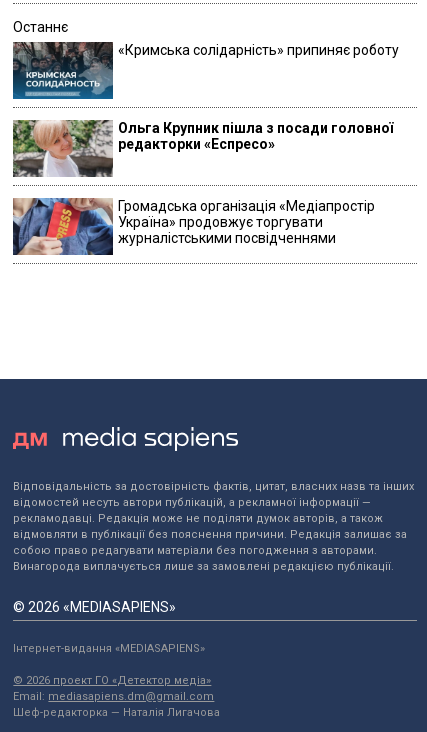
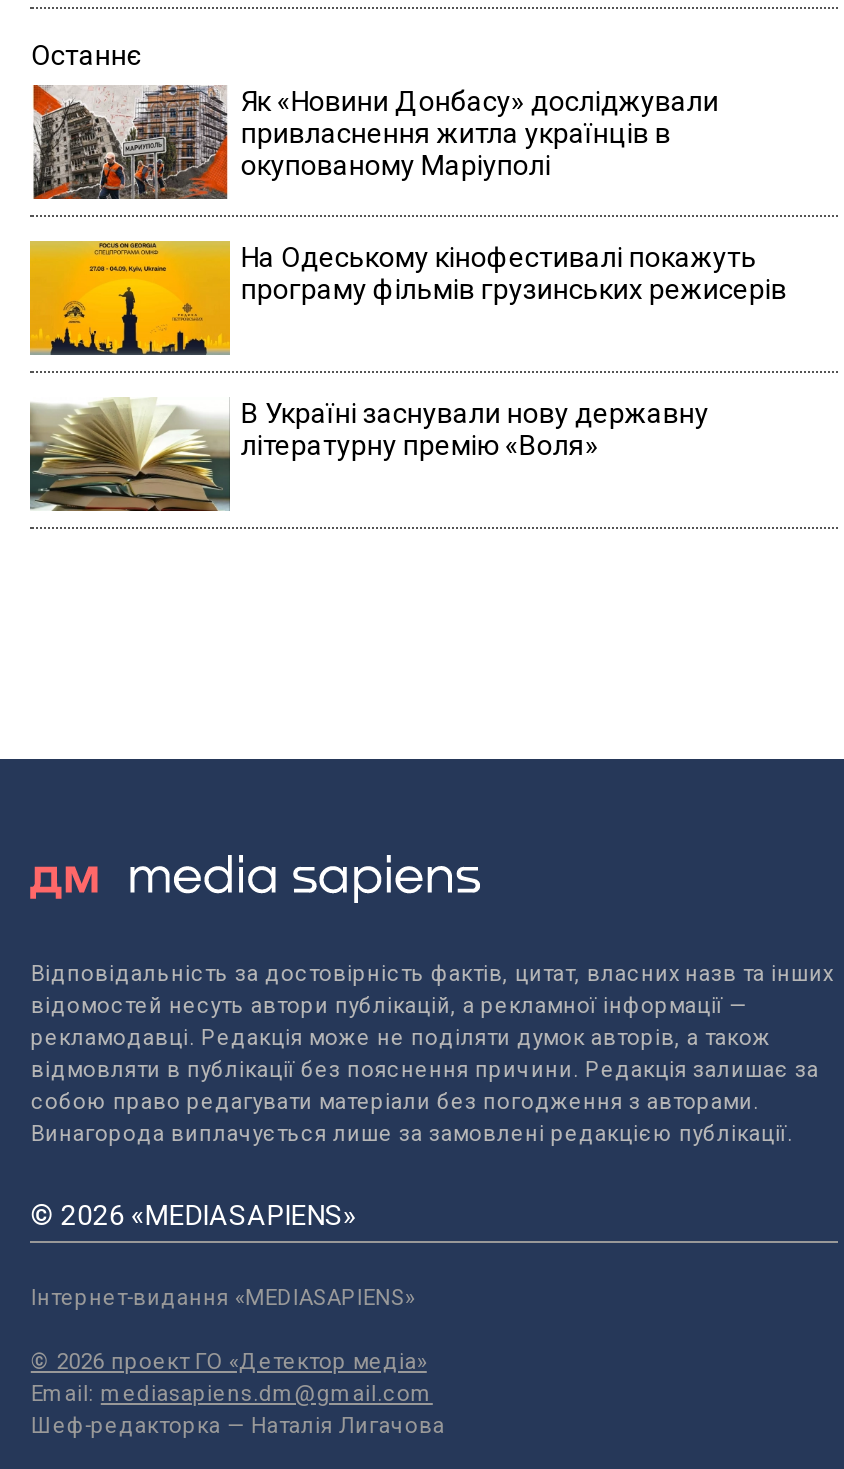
[12,41,399,100] [image] | «Кримська солідарність» припиняє роботу -> [30,83,719,201] [image] | Як «Новини Донбасу» досліджували | привласнення житла українців в | окупованому Маріуполі
[12,119,393,177] [image] | Ольга Крупник пішла з посади головної | редакторки «Еспресо» -> [28,239,787,357] [image] | На Одеському кінофестивалі покажуть | програму фільмів грузинських режисерів
[12,197,375,256] [image] | Громадська організація «Медіапростір | Україна» продовжує торгувати | журналістськими посвідченнями -> [28,396,709,513] [image] | В Україні заснували нову державну | літературну премію «Воля»

